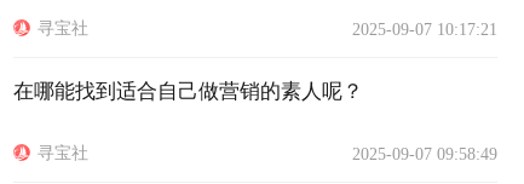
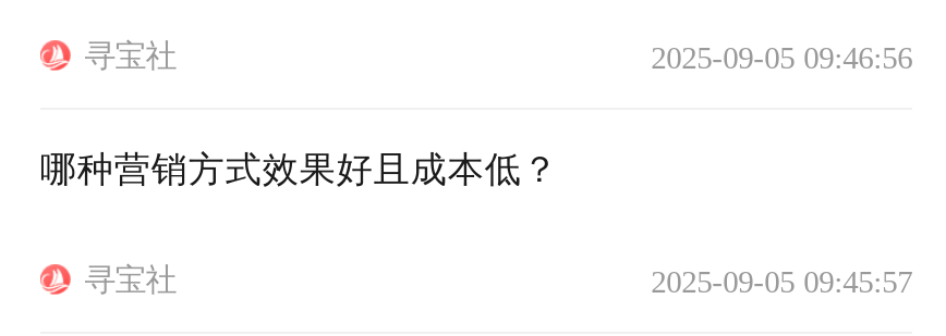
[352,19,497,39] 2025-09-07 10:17:21 -> [651,40,912,75] 2025-09-05 09:46:56
[13,80,363,103] 在哪能找到适合自己做营销的素人呢？ -> [40,149,559,191] 哪种营销方式效果好且成本低？
[352,143,497,163] 2025-09-07 09:58:49 -> [651,263,912,298] 2025-09-05 09:45:57

